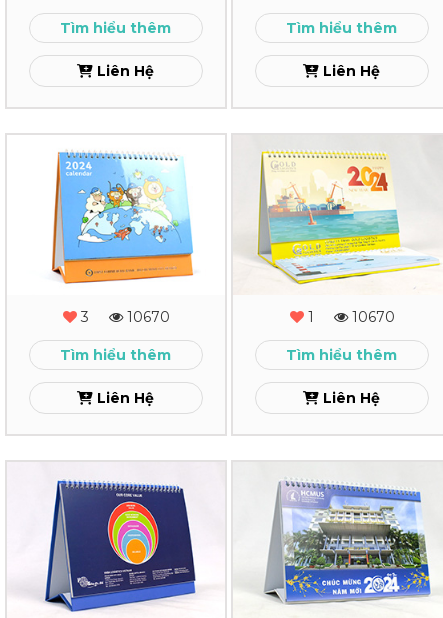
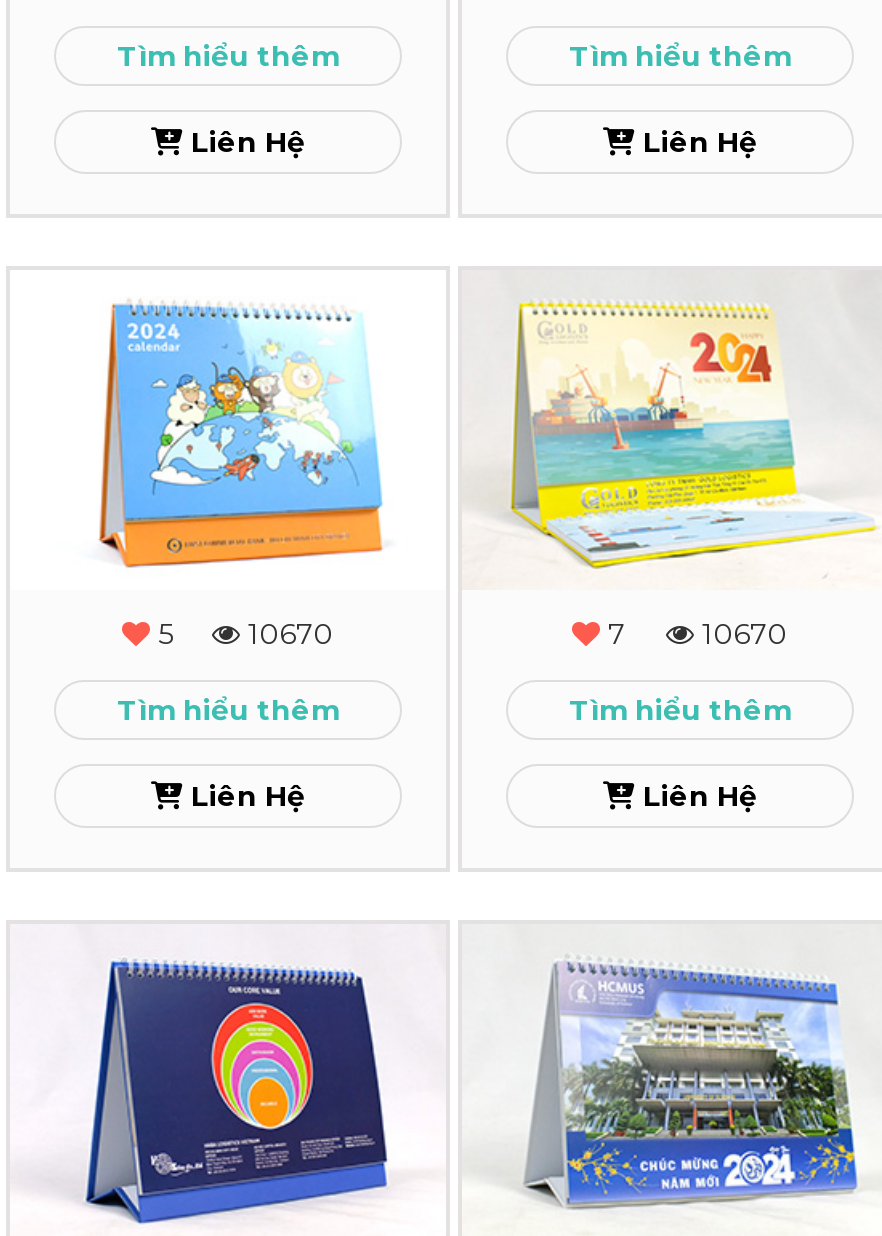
[80,308,88,326] 3 -> [158,615,172,651] 5
[307,308,313,326] 1 -> [608,615,626,651] 7

